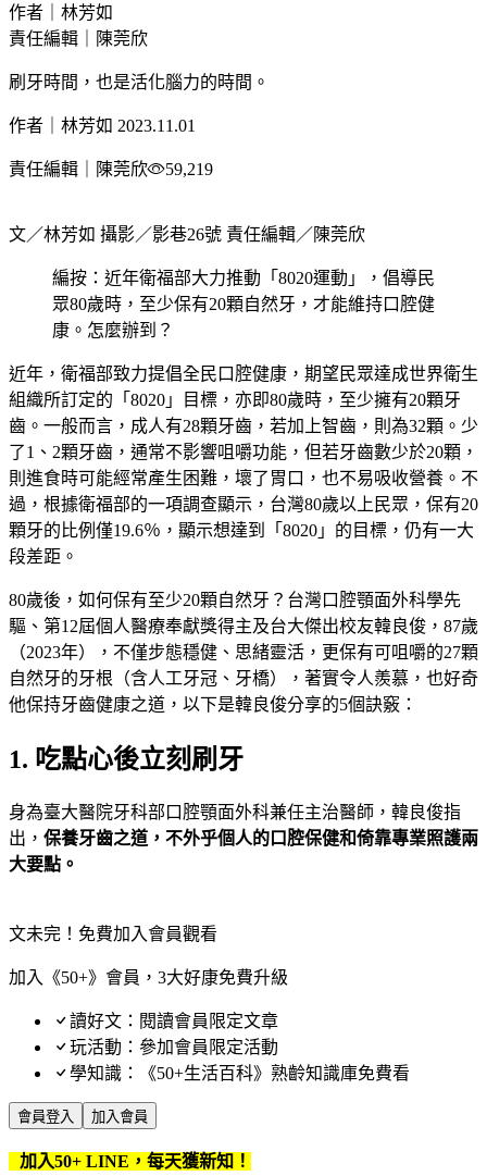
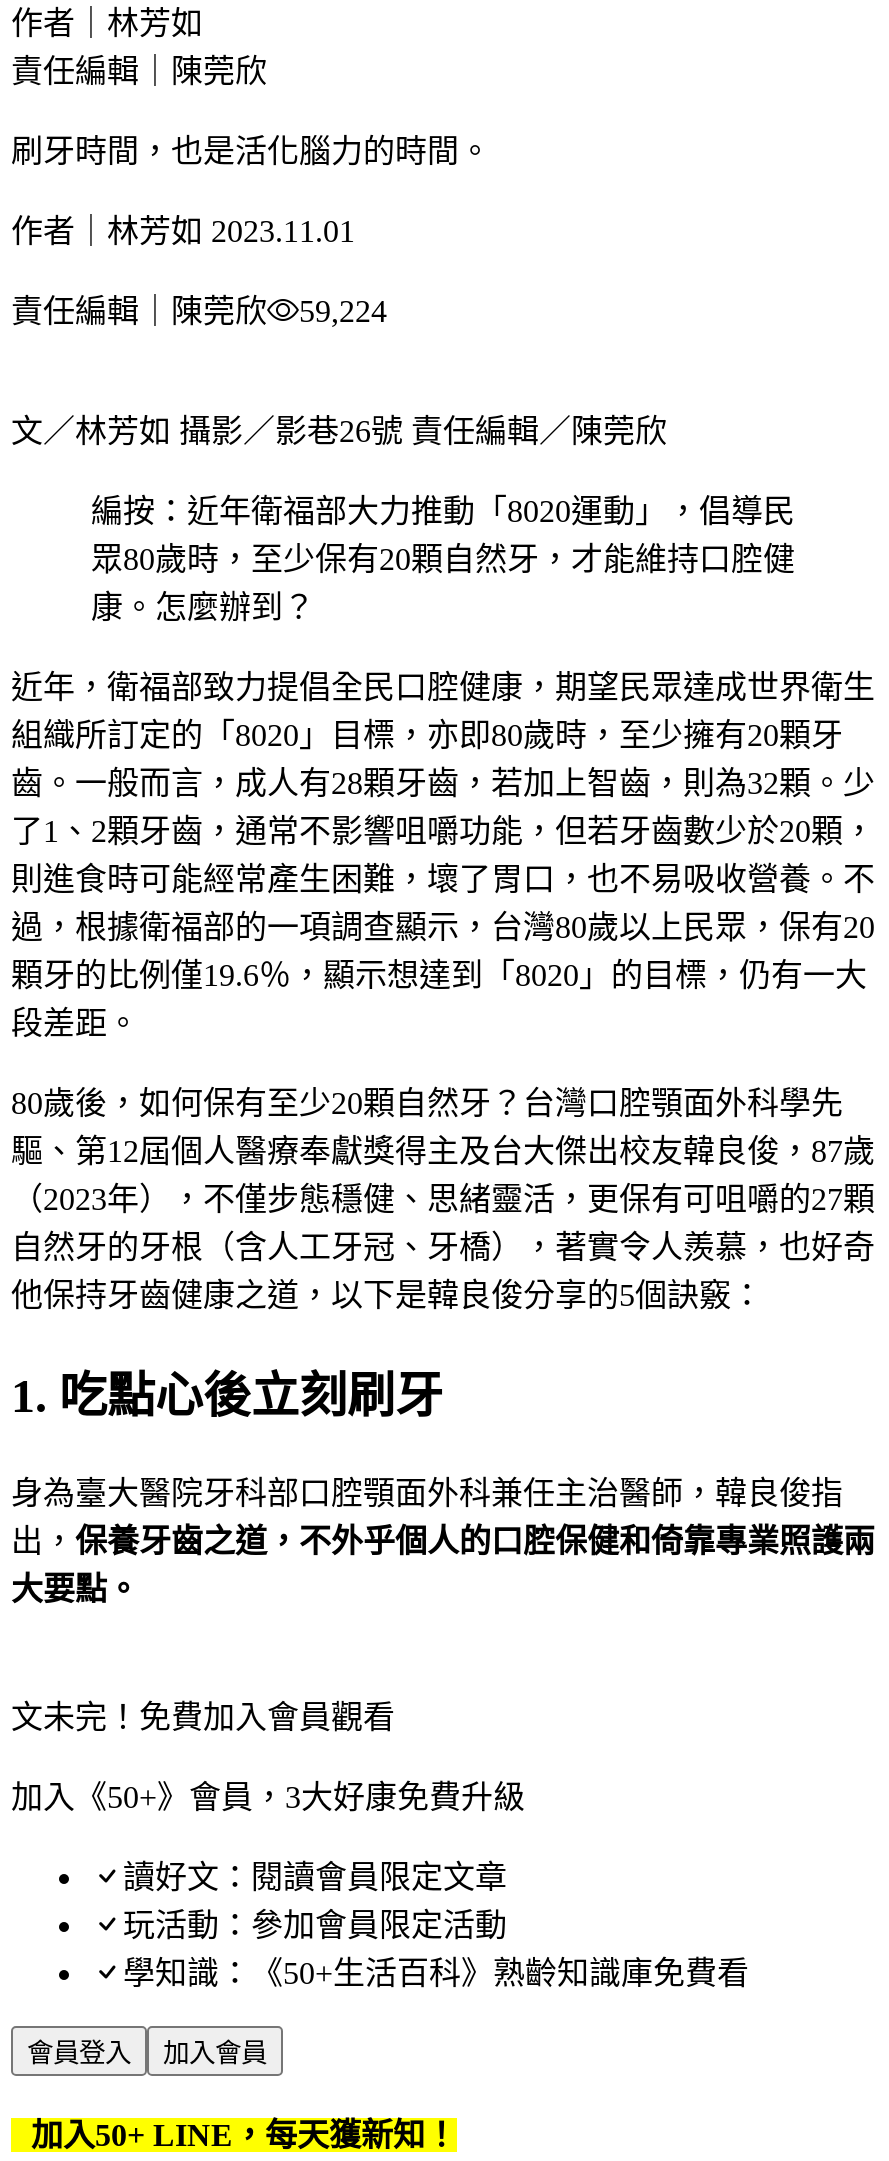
[9,160,213,179] 責任編輯｜陳莞欣 59,219 -> [11,295,387,329] 責任編輯｜陳莞欣 59,224

